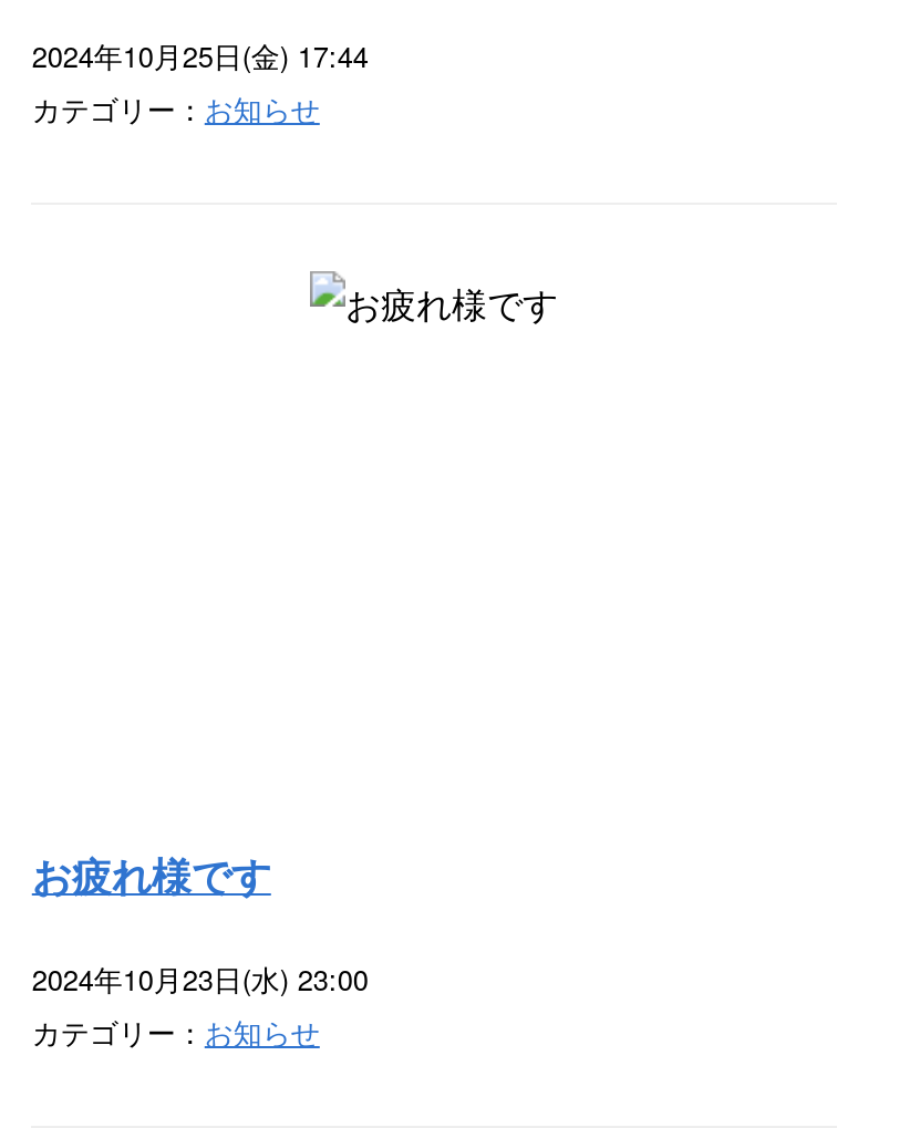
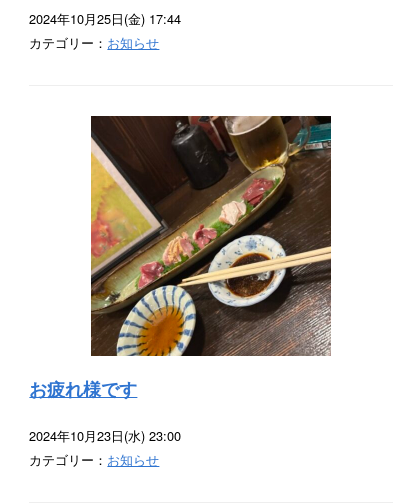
none -> [90,115,332,357] [image]

